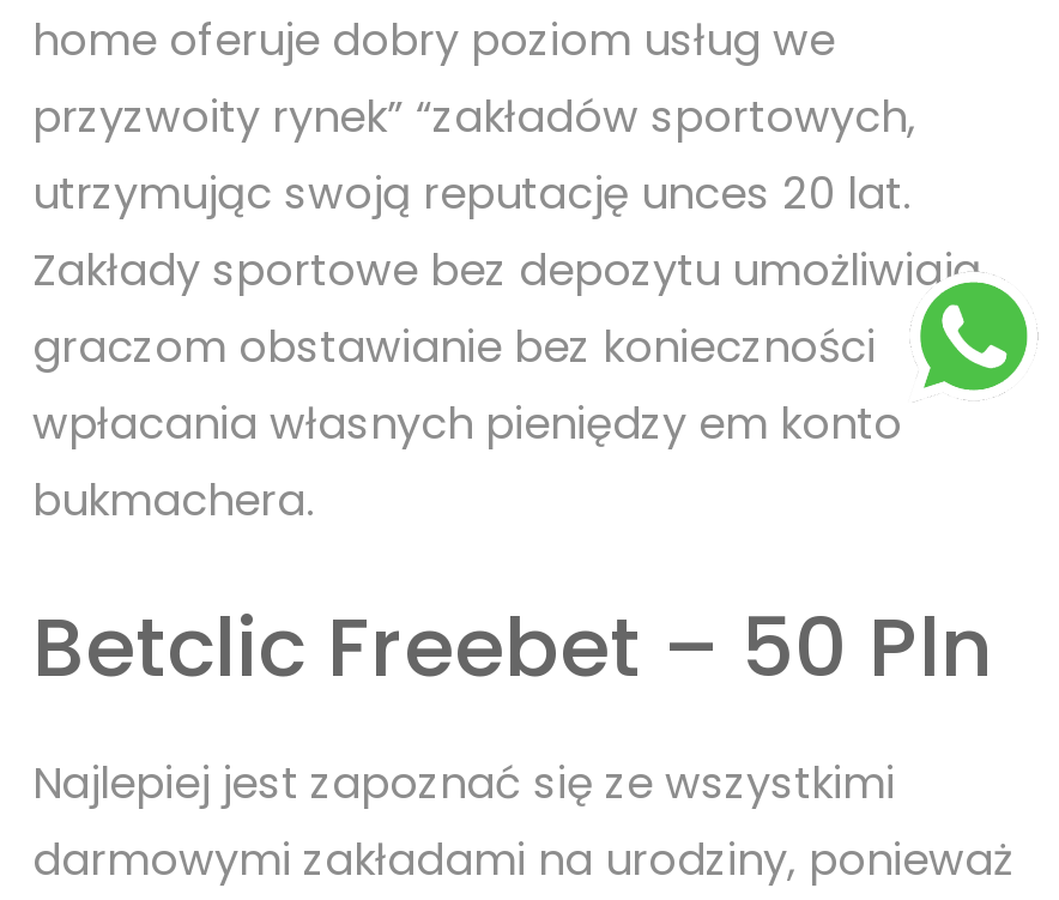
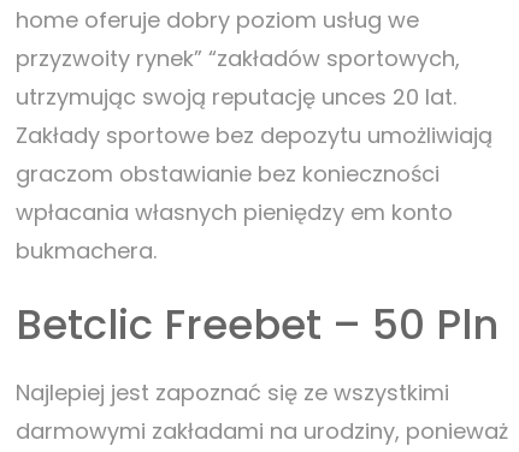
[916,283,1031,393] [image] -> none

